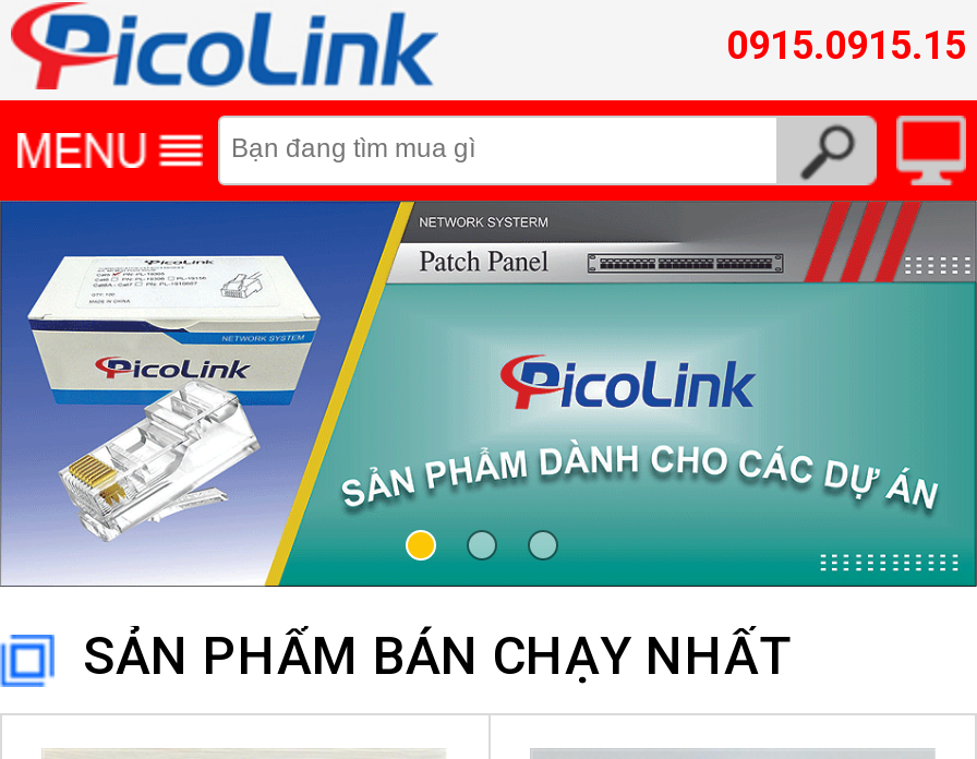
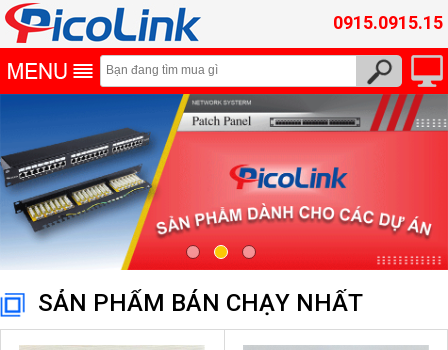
[7,253,970,589] [image] -> [3,119,445,271] [image]

